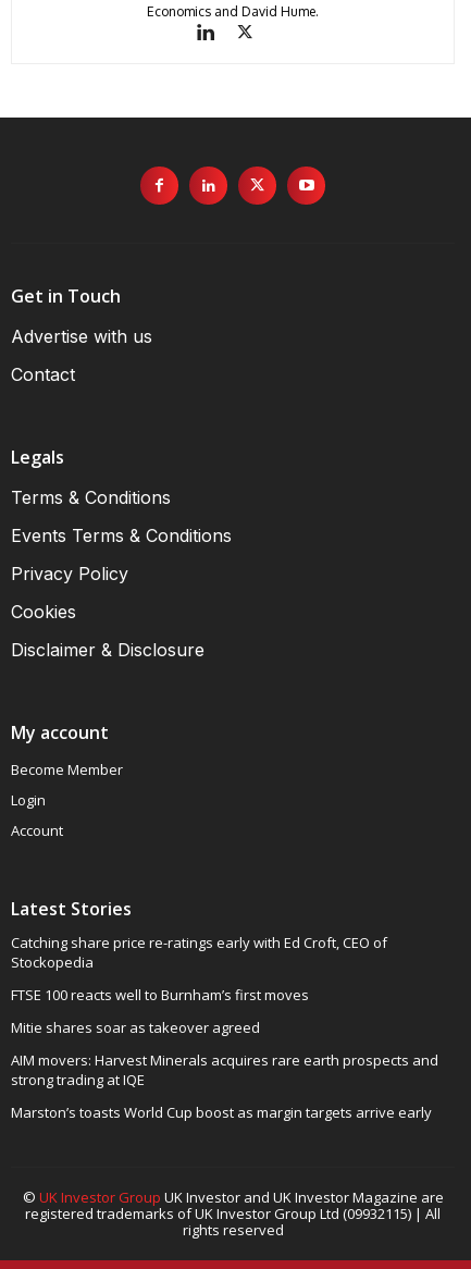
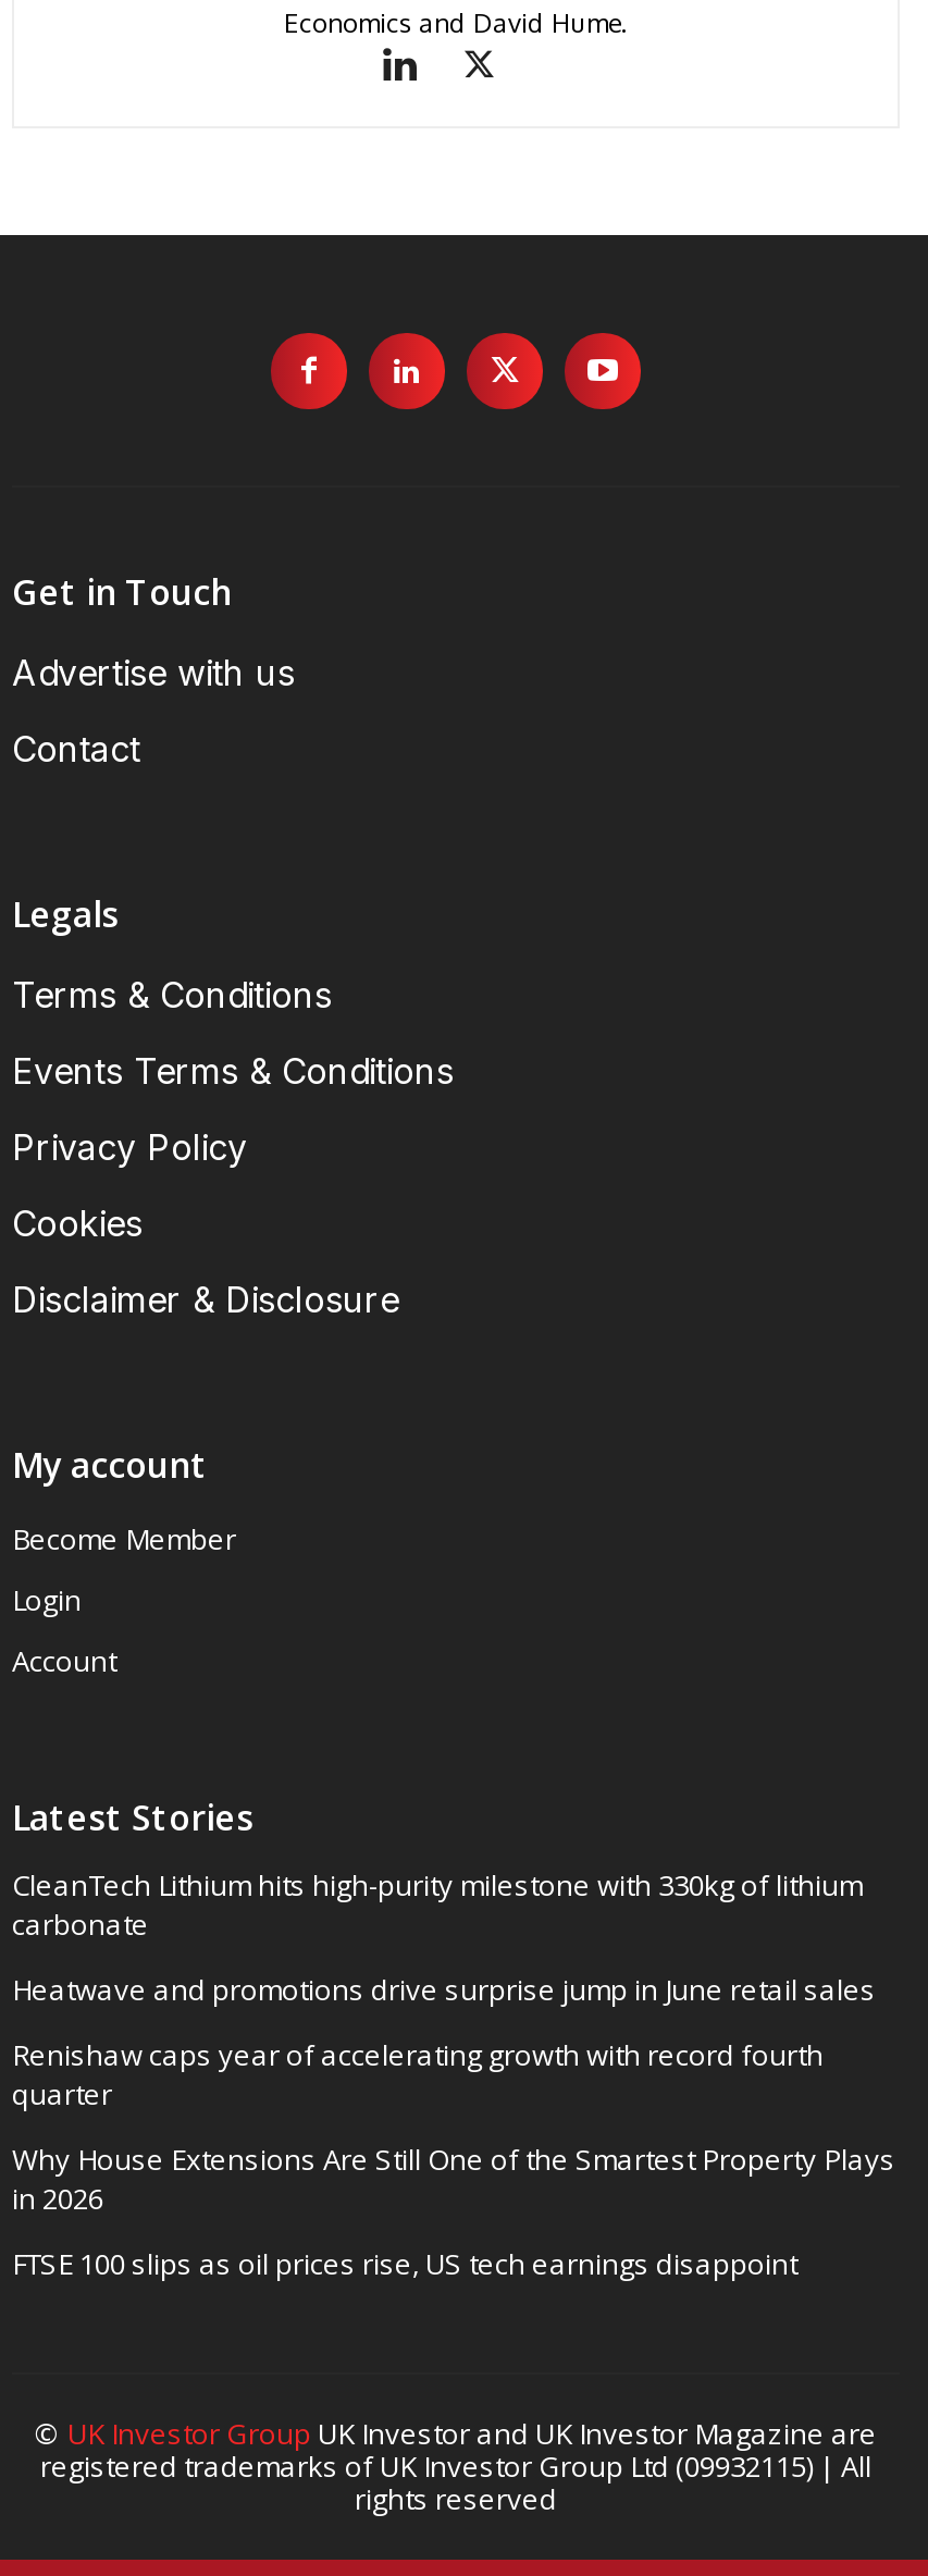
[11,933,387,972] Catching share price re-ratings early with Ed Croft, CEO of | Stockopedia -> [12,1866,863,1945] CleanTech Lithium hits high-purity milestone with 330kg of lithium | carbonate
[11,985,309,1005] FTSE 100 reacts well to Burnham’s first moves -> [12,1971,876,2010] Heatwave and promotions drive surprise jump in June retail sales
[11,1018,260,1038] Mitie shares soar as takeover agreed -> [12,2036,824,2114] Renishaw caps year of accelerating growth with record fourth | quarter
[11,1051,438,1090] AIM movers: Harvest Minerals acquires rare earth prospects and | strong trading at IQE -> [12,2140,895,2219] Why House Extensions Are Still One of the Smartest Property Plays | in 2026
[11,1103,432,1123] Marston’s toasts World Cup boost as margin targets arrive early -> [12,2245,797,2284] FTSE 100 slips as oil prices rise, US tech earnings disappoint

